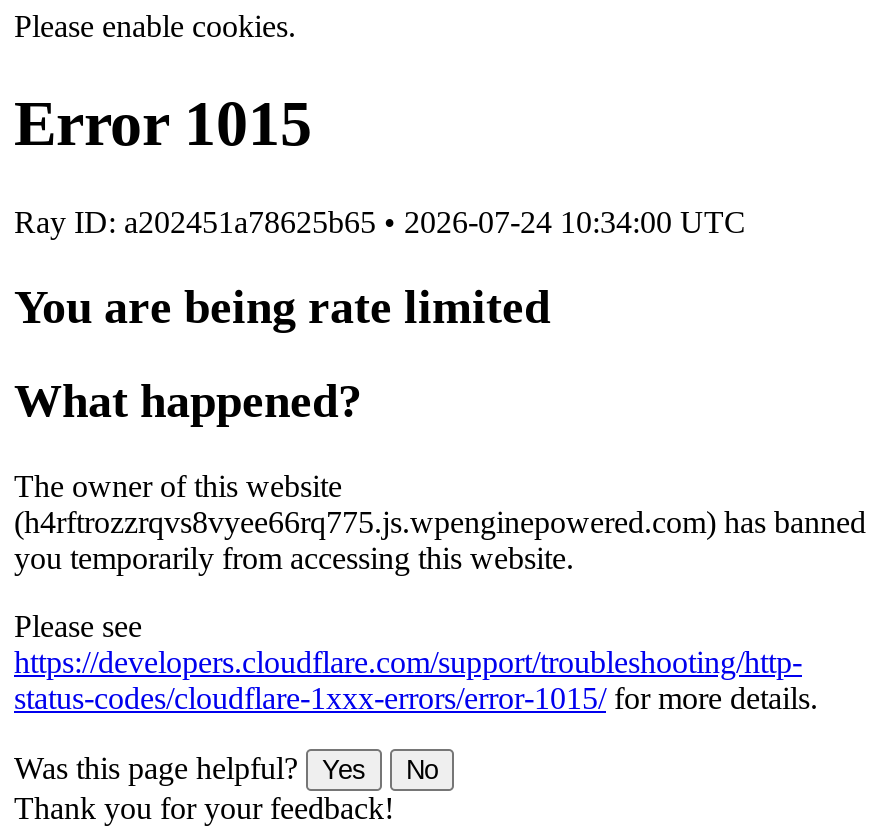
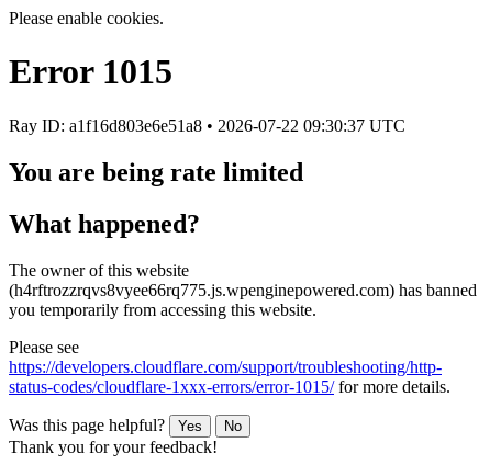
[14,205,746,239] Ray ID: a202451a78625b65 • 2026-07-24 10:34:00 UTC -> [9,116,405,135] Ray ID: a1f16d803e6e51a8 • 2026-07-22 09:30:37 UTC

